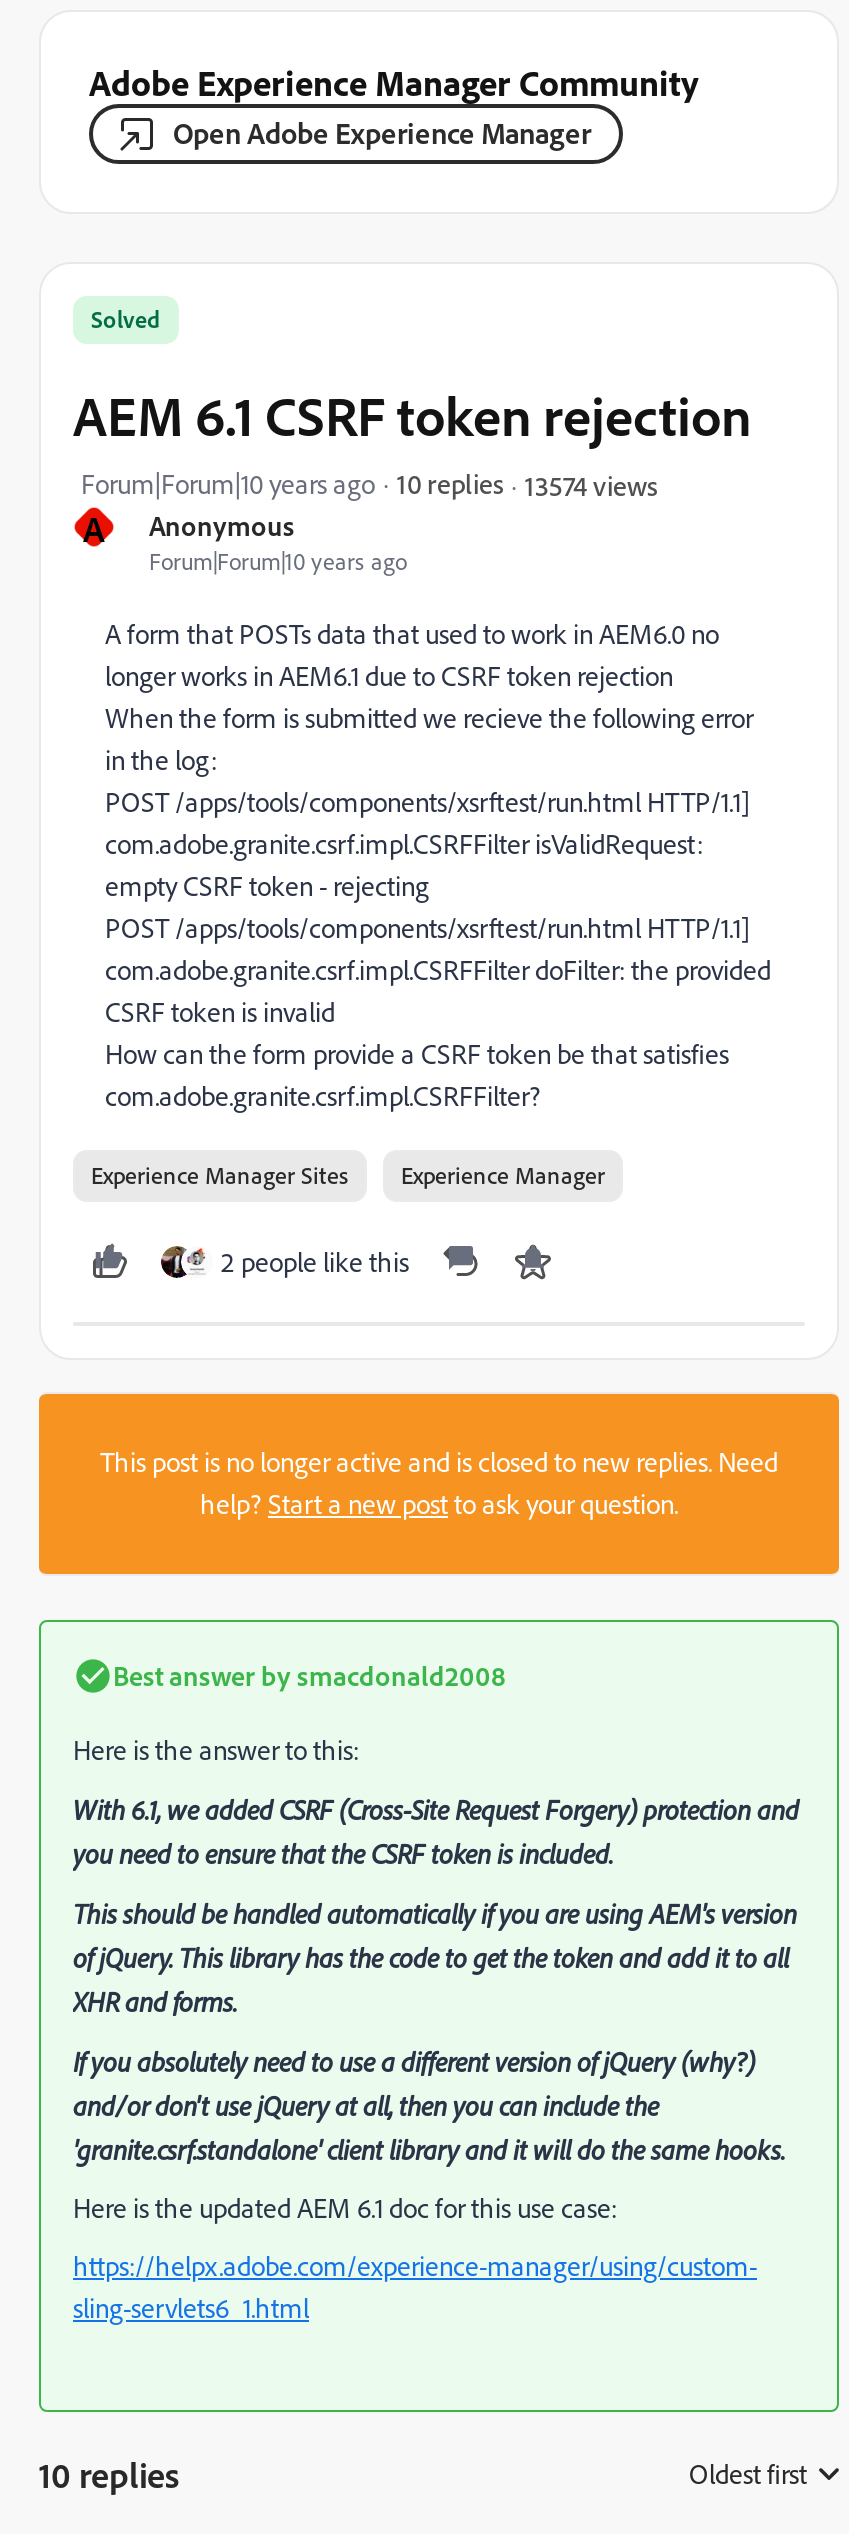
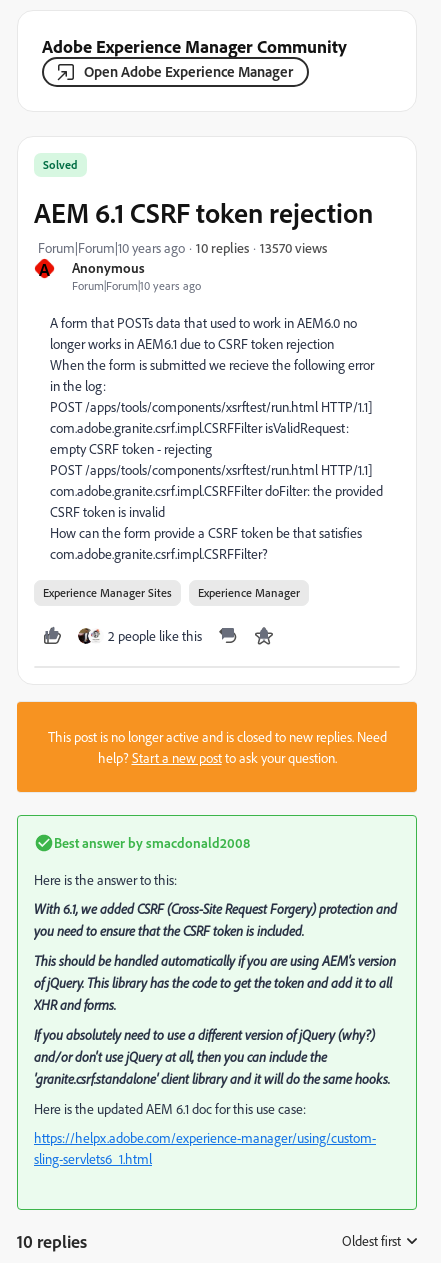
[525,467,657,501] 13574 views -> [260,238,327,255] 13570 views

